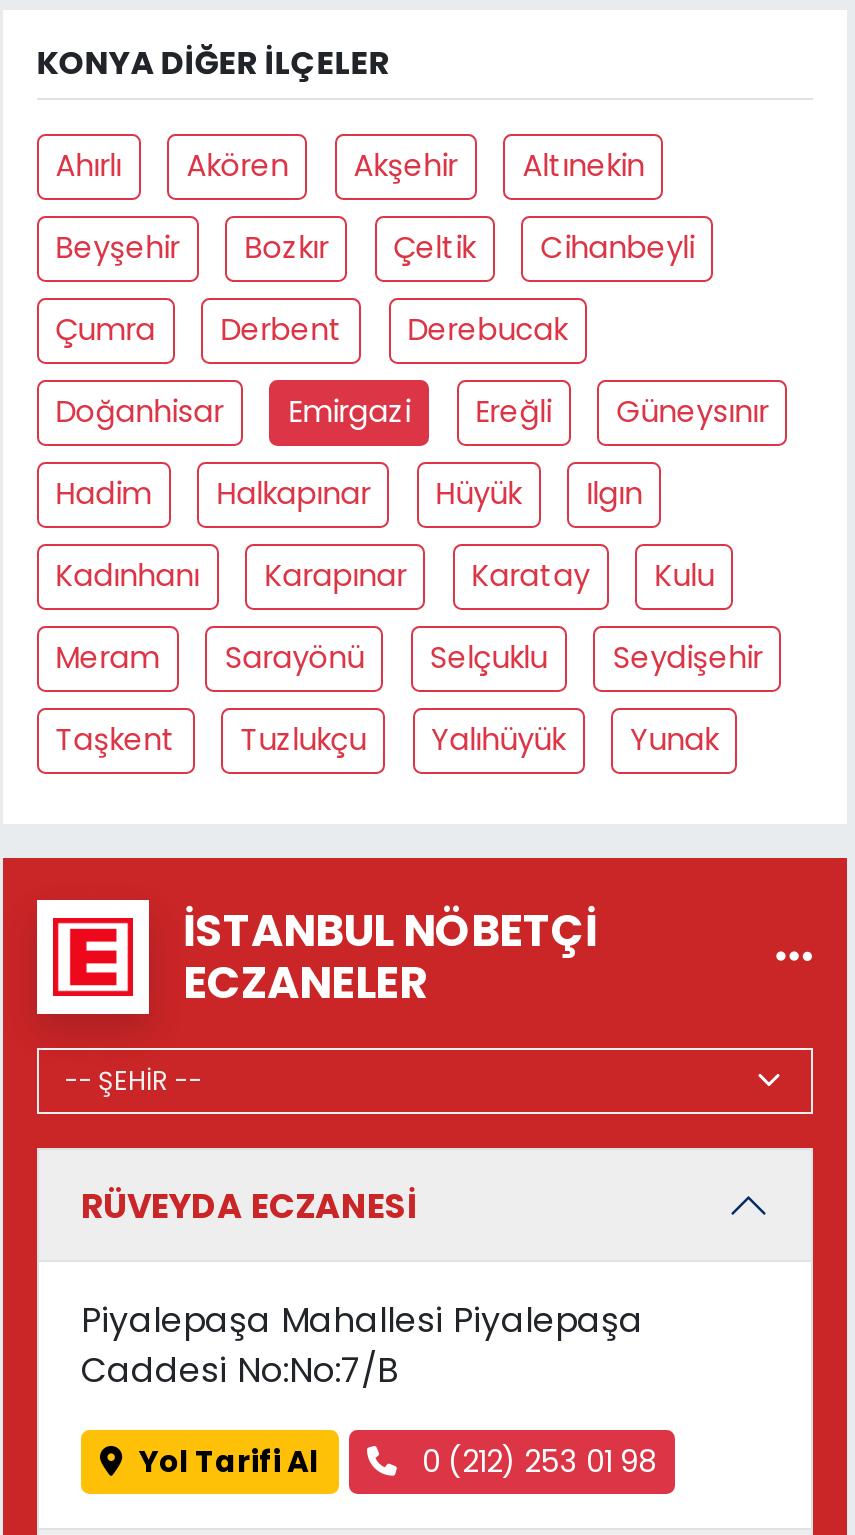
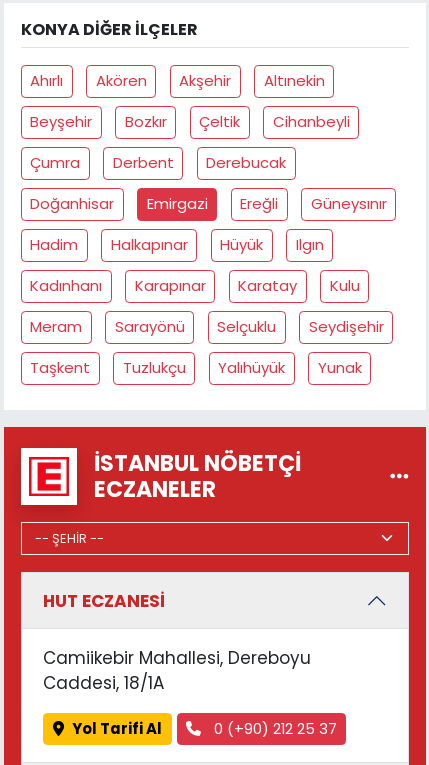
[81,1182,417,1230] RÜVEYDA ECZANESİ -> [43,589,165,613] HUT ECZANESİ
[81,1295,643,1393] Piyalepaşa Mahallesi Piyalepaşa | Caddesi No:No:7/B -> [43,646,311,695] Camiikebir Mahallesi, Dereboyu | Caddesi, 18/1A
[414,1440,656,1482] 0 (212) 253 01 98 -> [209,718,336,739] 0 (+90) 212 25 37

